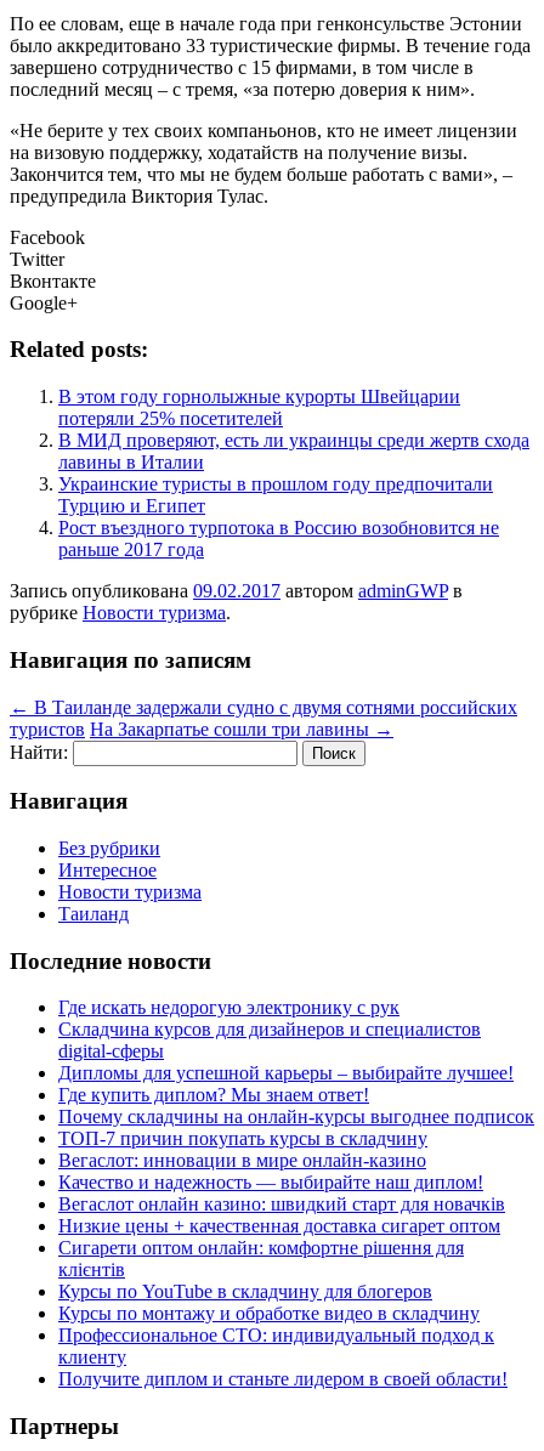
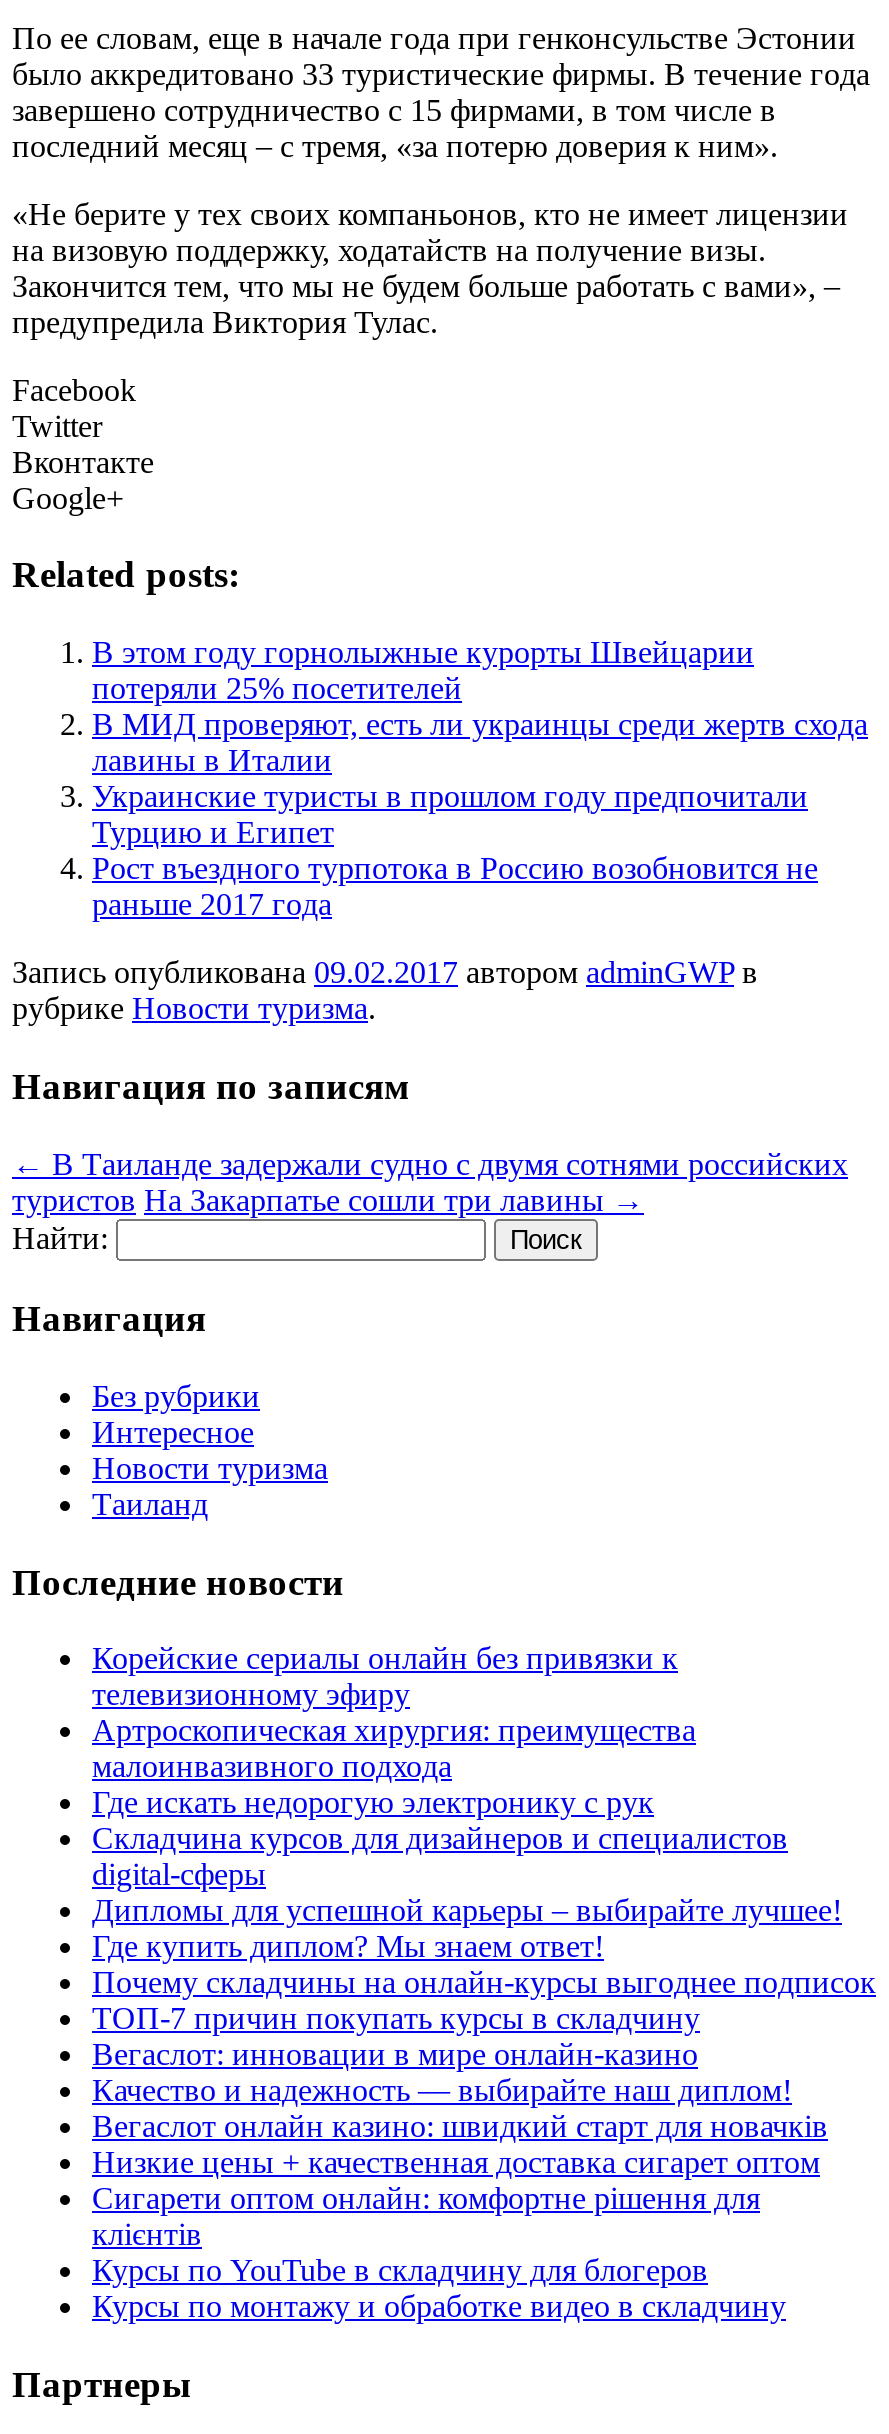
none -> [92,1642,696,1784] Корейские сериалы онлайн без привязки к | телевизионному эфиру | Артроскопическая хирургия: преимущества | малоинвазивного подхода
moved [58,997,534,1324] -> [92,1786,876,2324]: Где искать недорогую электронику с рук | Складчина курсов для дизайнеров и специалистов | Дипломы для успешной карьеры – выбирайте лучшее! | ... | Курсы по YouTube в складчину для блогеров | Курсы по монтажу и обработке видео в складчину
[58,1325,508,1390] Профессиональное СТО: индивидуальный подход к | клиенту | Получите диплом и станьте лидером в своей области! -> none

